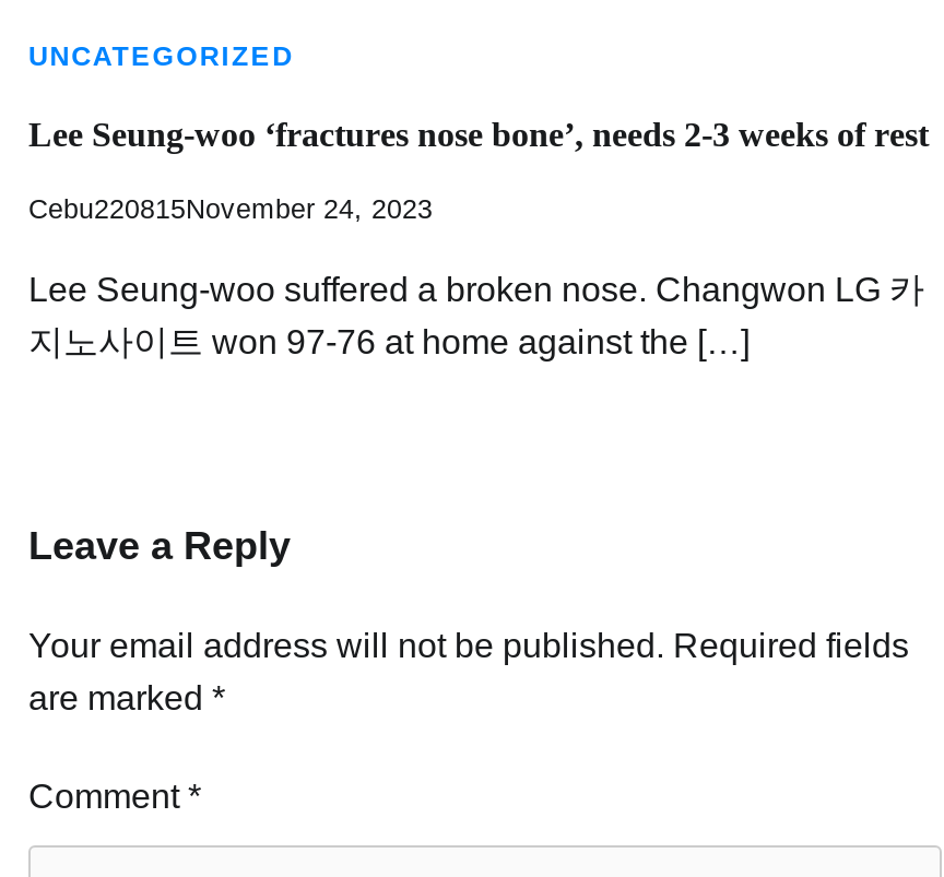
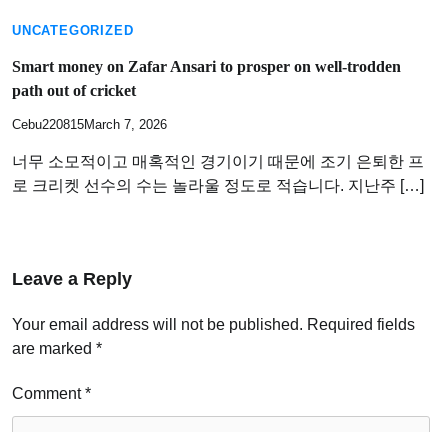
[28,116,929,153] Lee Seung-woo ‘fractures nose bone’, needs 2-3 weeks of rest -> [12,58,401,99] Smart money on Zafar Ansari to prosper on well-trodden | path out of cricket
[28,195,433,226] Cebu220815November 24, 2023 -> [12,118,167,132] Cebu220815March 7, 2026
[28,272,924,361] Lee Seung-woo suffered a broken nose. Changwon LG 카 | 지노사이트 won 97-76 at home against the […] -> [12,153,424,194] 너무 소모적이고 매혹적인 경기이기 때문에 조기 은퇴한 프 | 로 크리켓 선수의 수는 놀라울 정도로 적습니다. 지난주 […]

